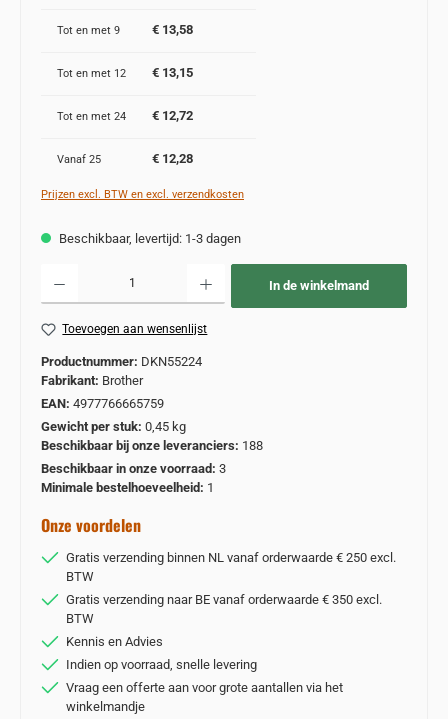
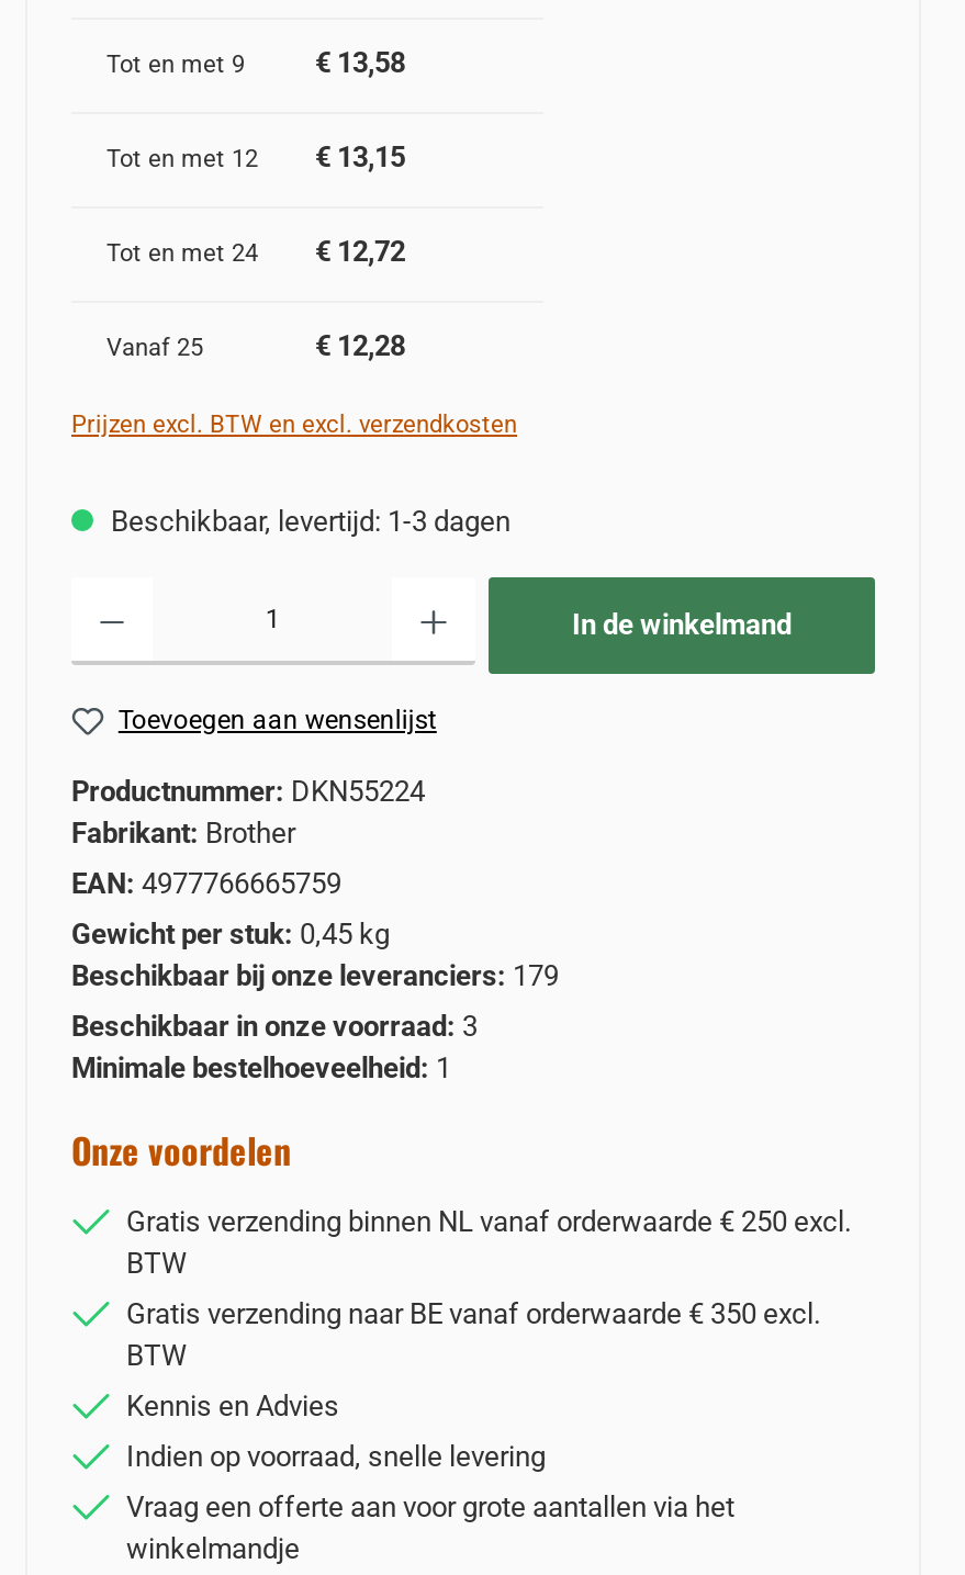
[41,438,263,453] Beschikbaar bij onze leveranciers: 188 -> [71,959,559,992] Beschikbaar bij onze leveranciers: 179

